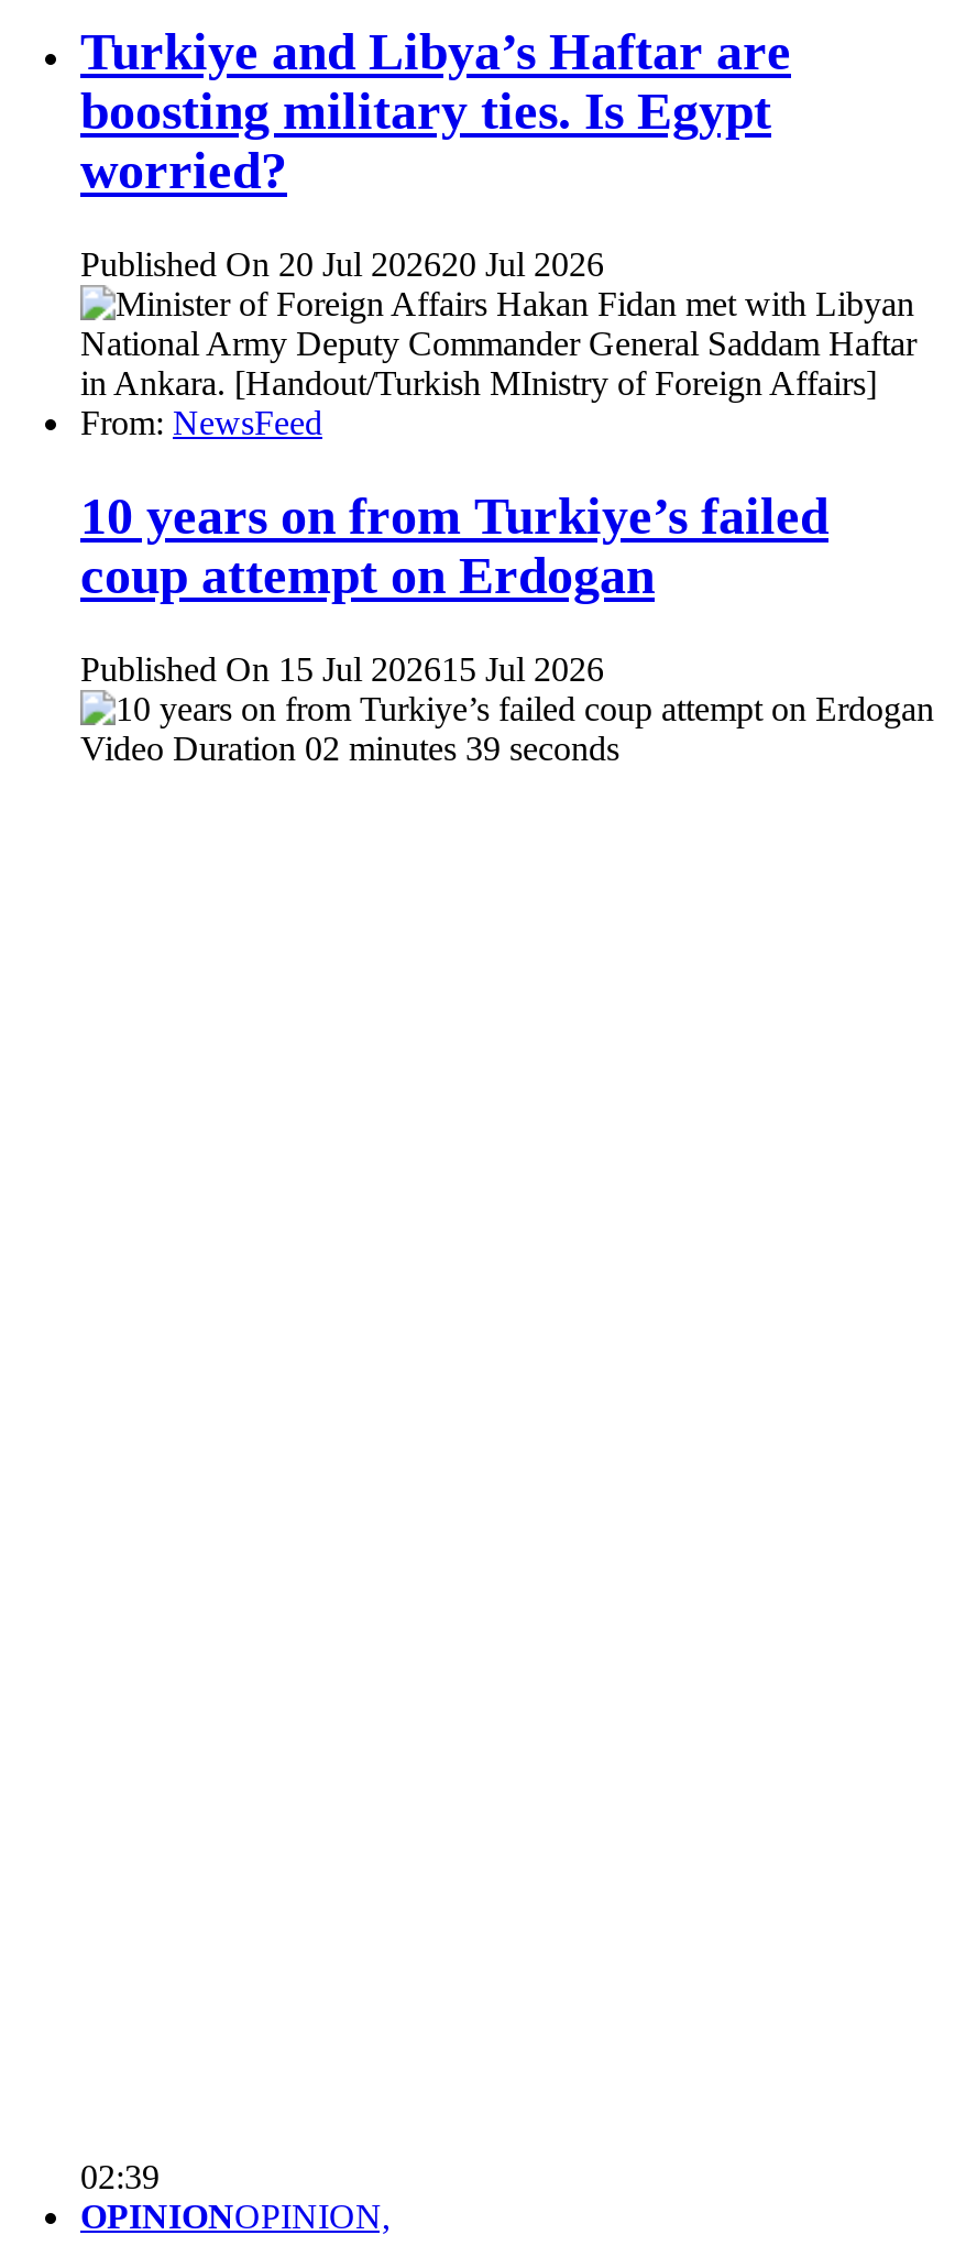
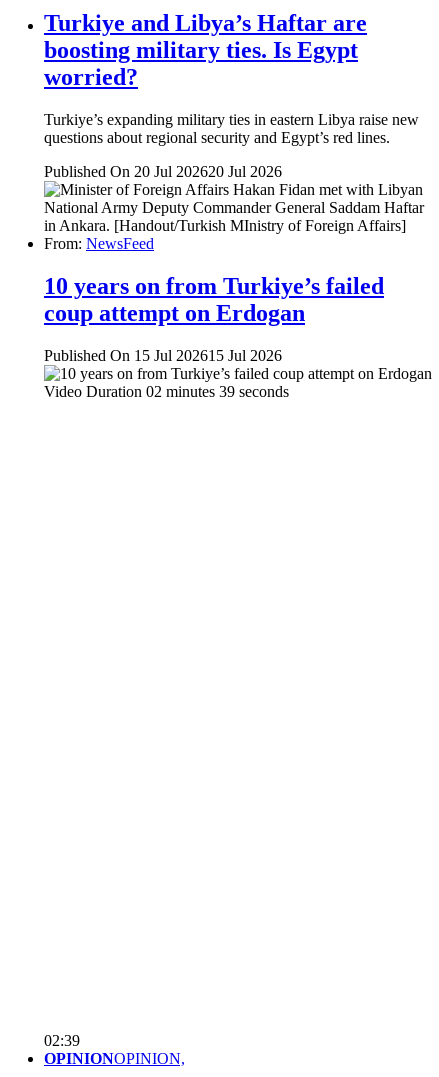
none -> [44,111,419,146] Turkiye’s expanding military ties in eastern Libya raise new | questions about regional security and Egypt’s red lines.

